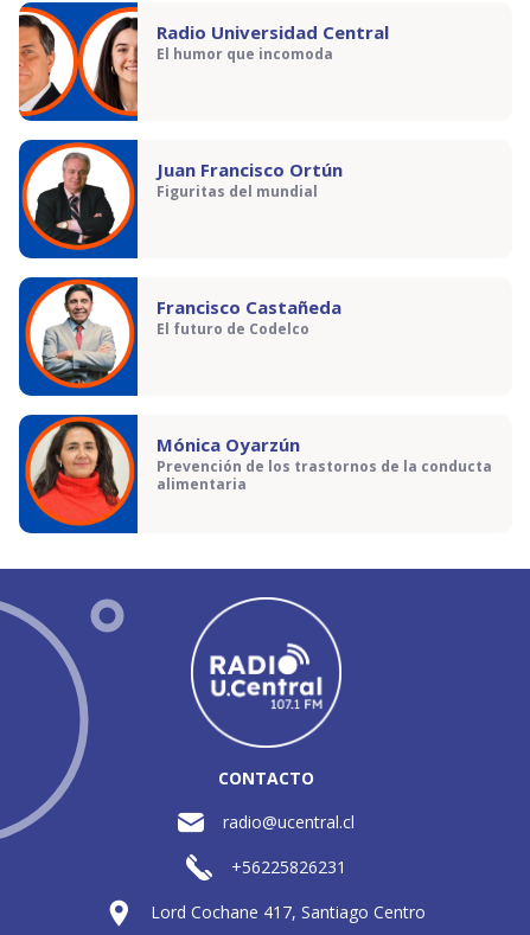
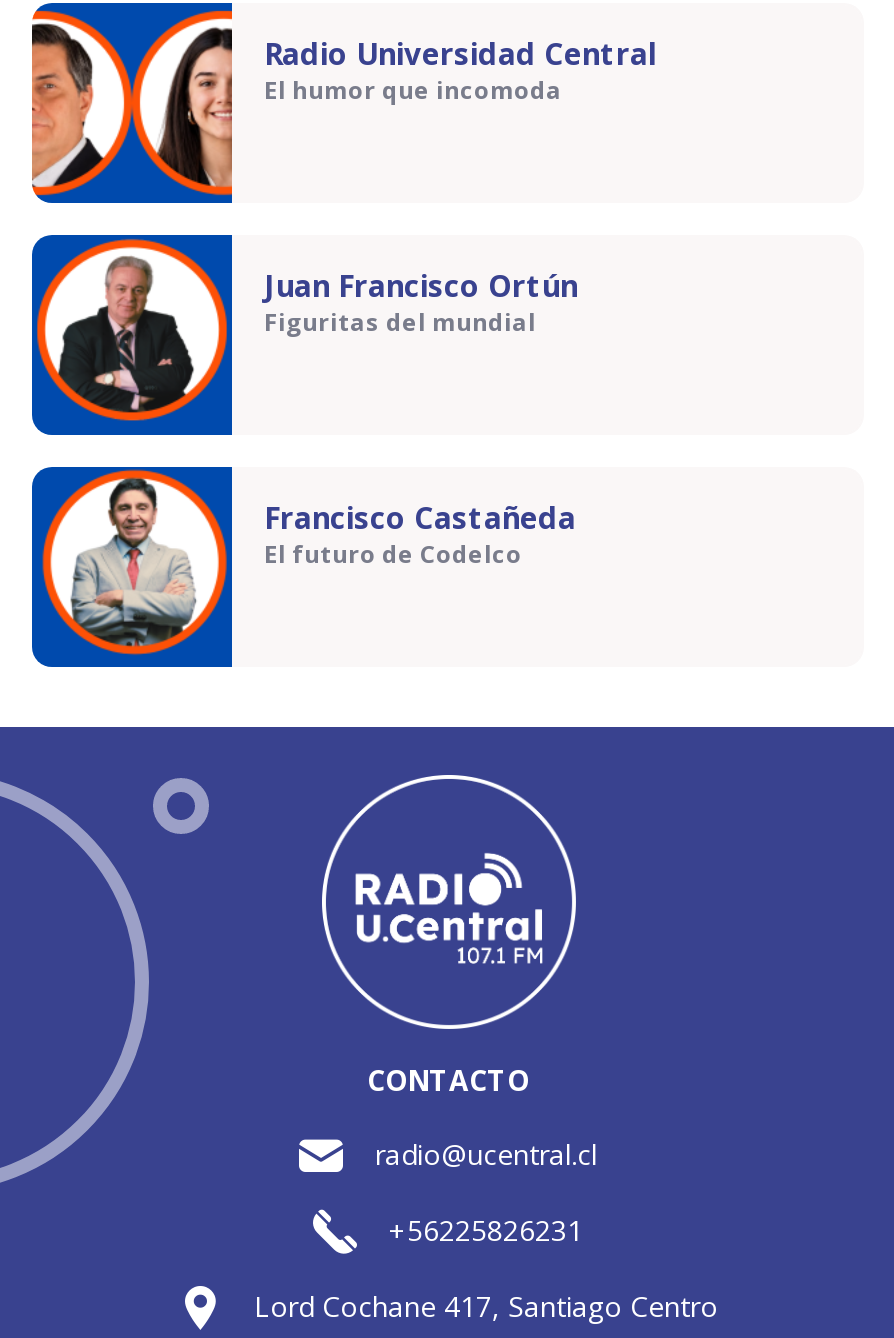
[31,421,492,520] [image] | Mónica Oyarzún | Prevención de los trastornos de la conducta | alimentaria -> none

